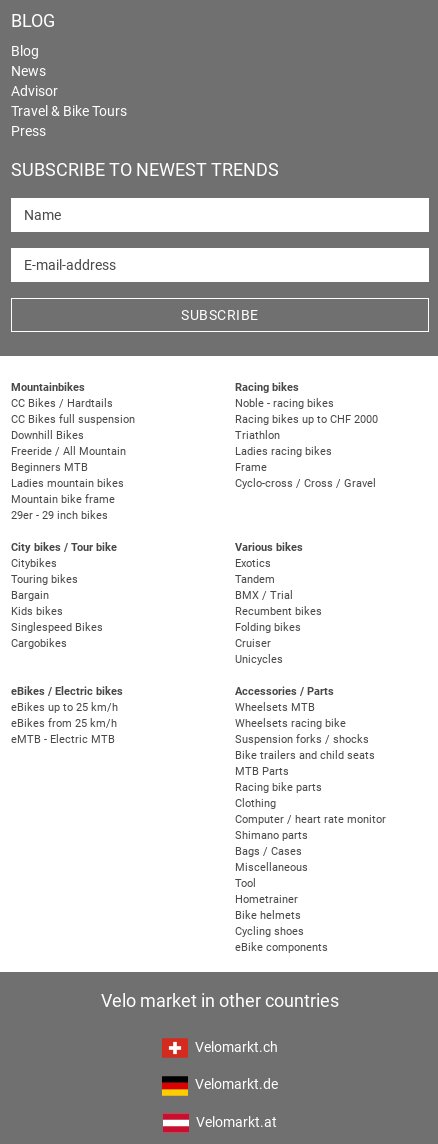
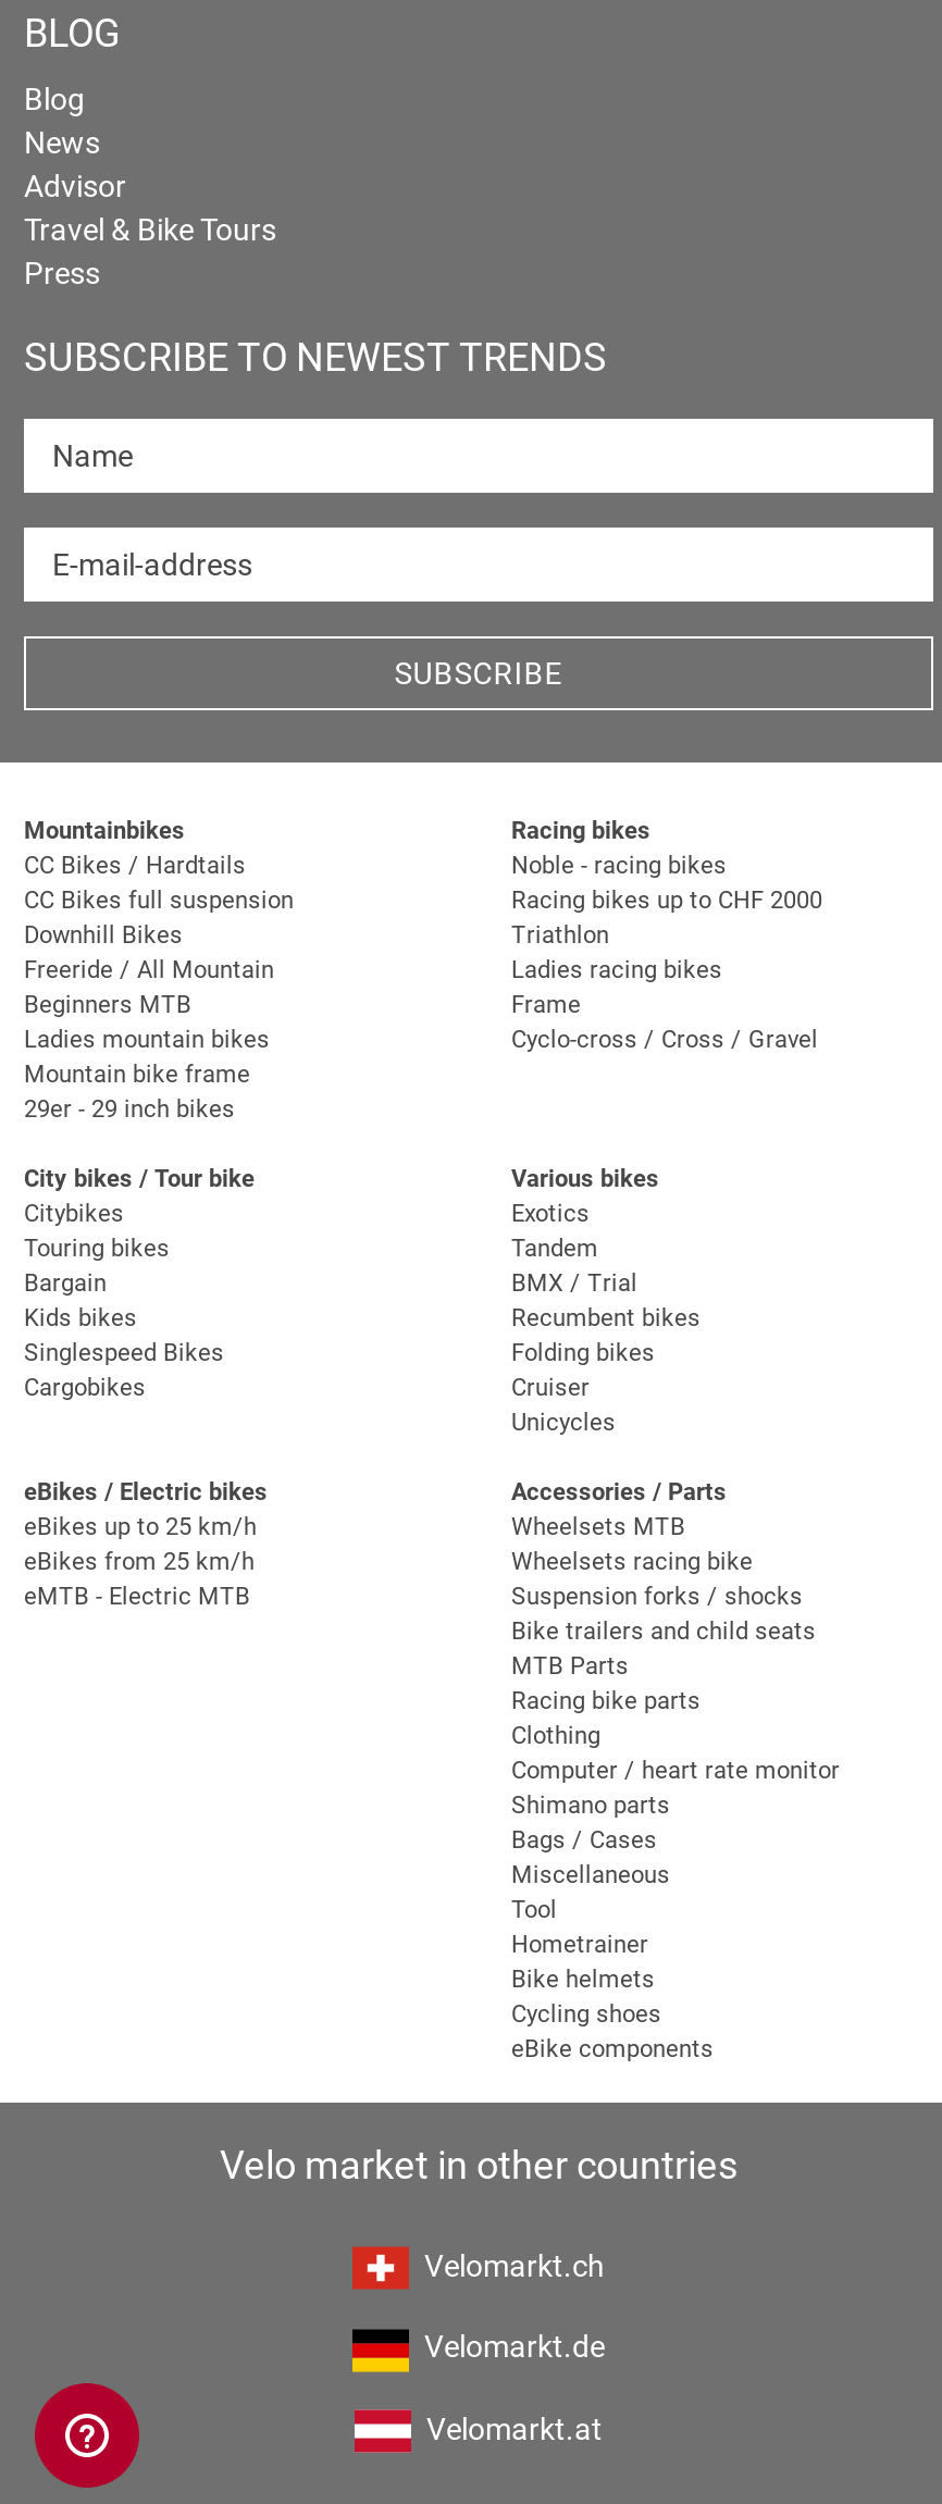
none -> [33,2381,141,2490] [image]

